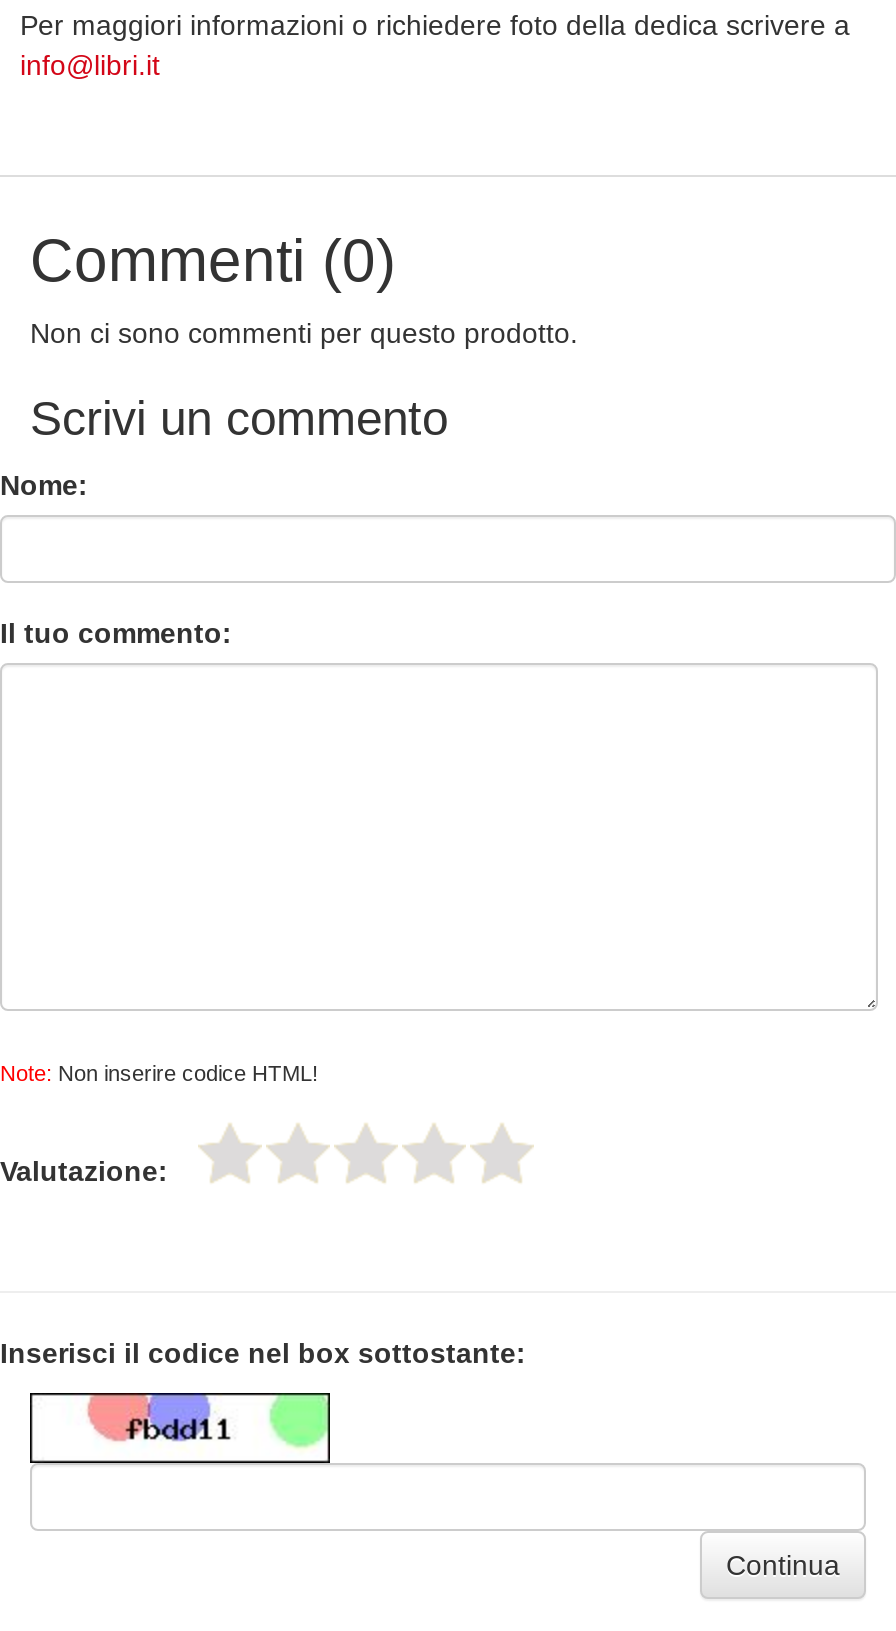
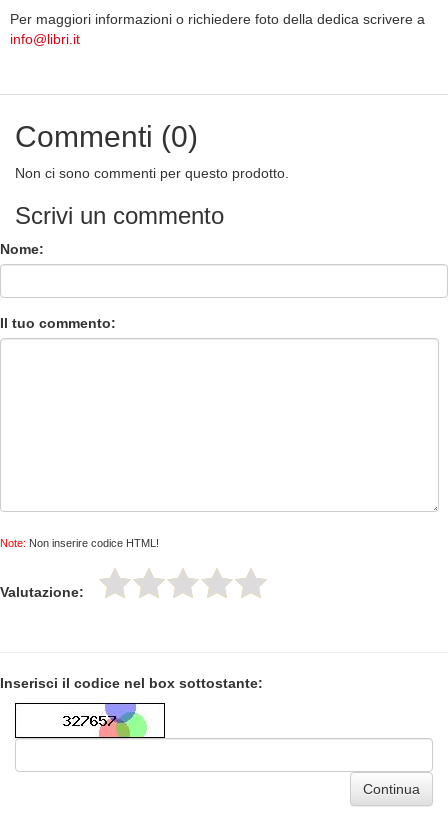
[84,1391,330,1463] [image] -> [43,703,165,738] [image]

